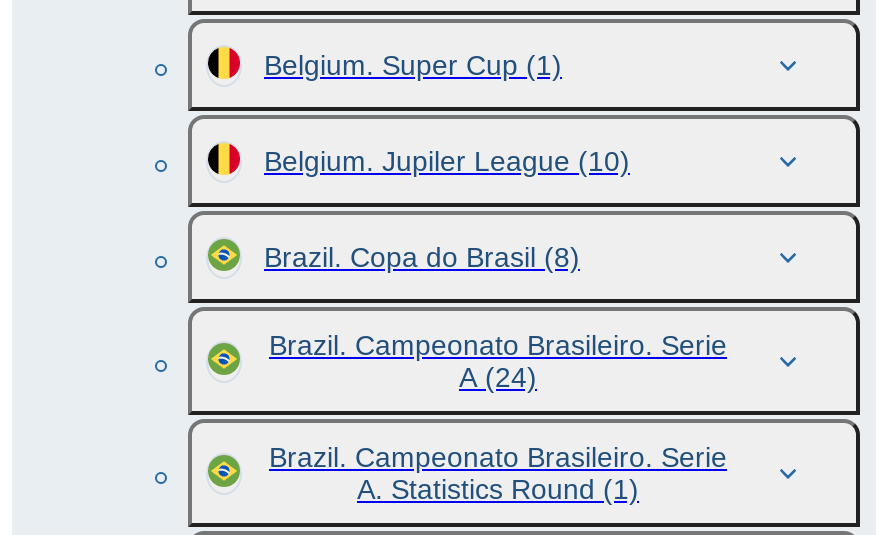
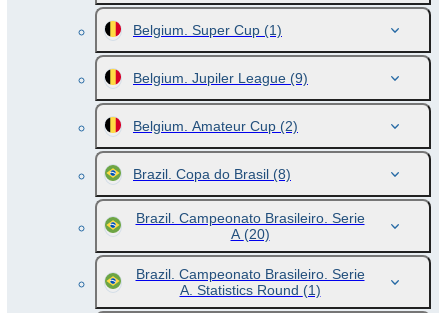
[264,145,630,177] Belgium. Jupiler League (10) -> [133,70,308,134] Belgium. Jupiler League (9) | Belgium. Amateur Cup (2)
[459,361,537,393] A (24) -> [230,226,269,242] A (20)

